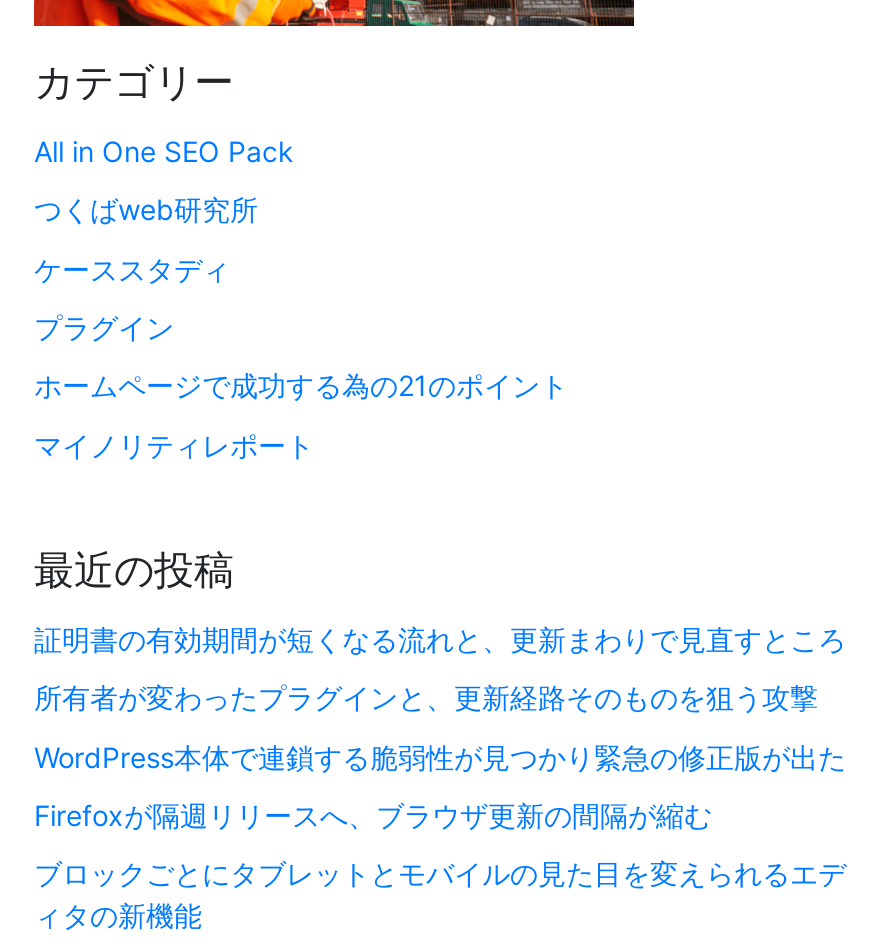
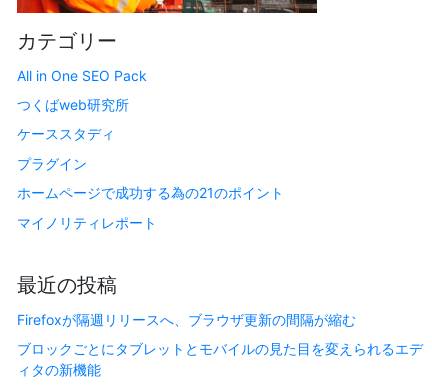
[34,621,846,773] 証明書の有効期間が短くなる流れと、更新まわりで見直すところ | 所有者が変わったプラグインと、更新経路そのものを狙う攻撃 | WordPress本体で連鎖する脆弱性が見つかり緊急の修正版が出た -> none

